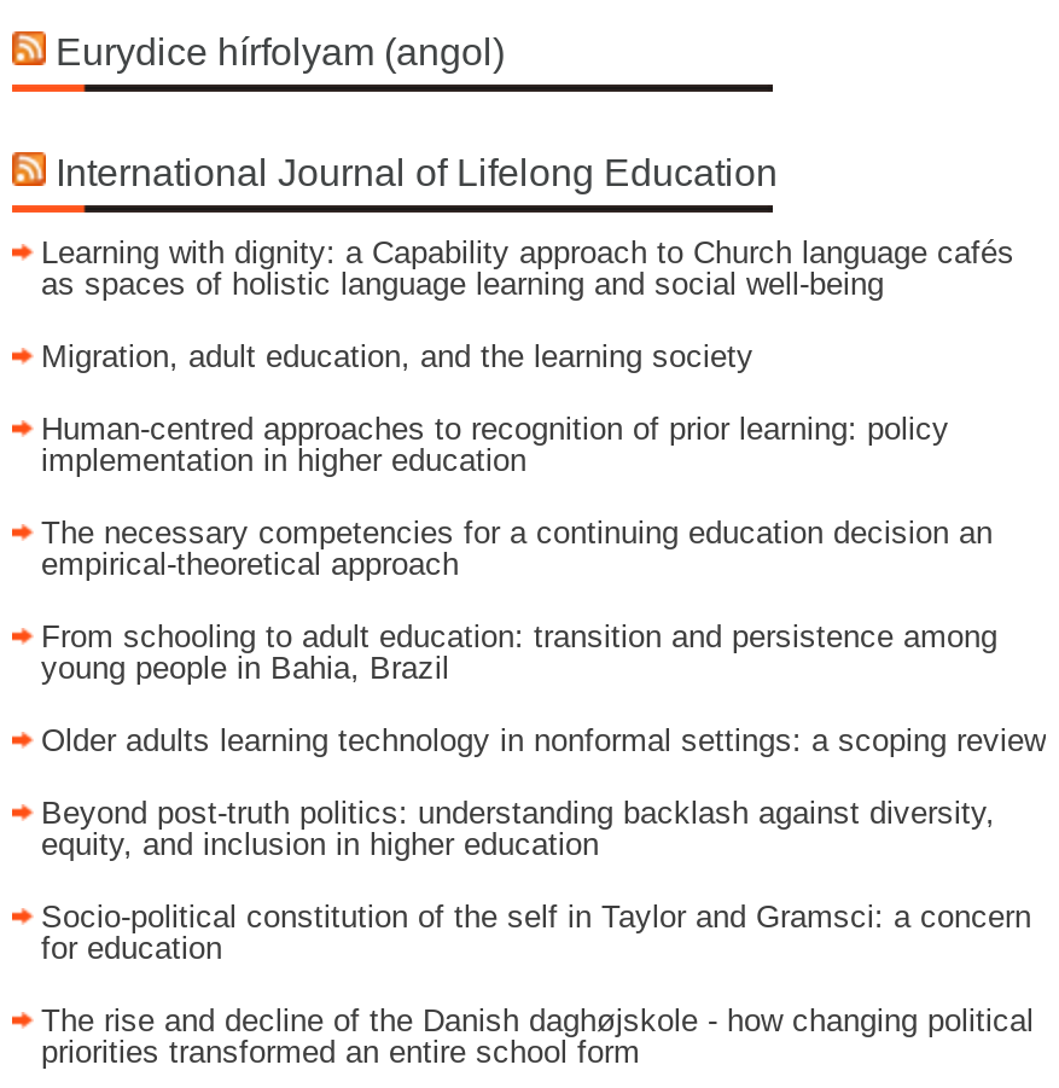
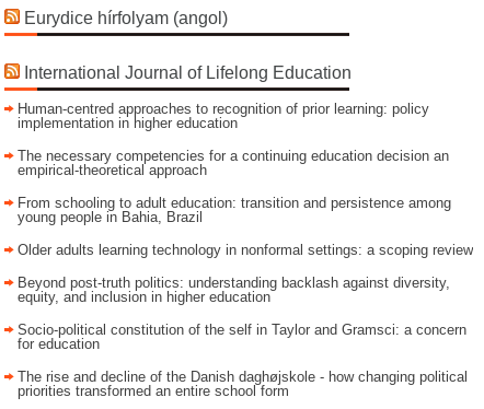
[41,234,1014,374] Learning with dignity: a Capability approach to Church language cafés | as spaces of holistic language learning and social well-being | Migration, adult education, and the learning society -> none

